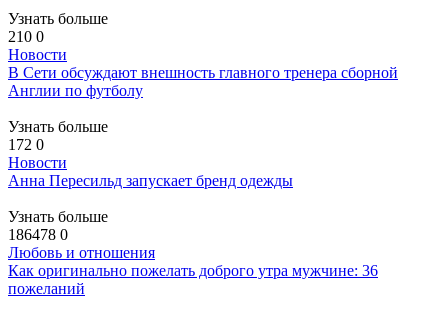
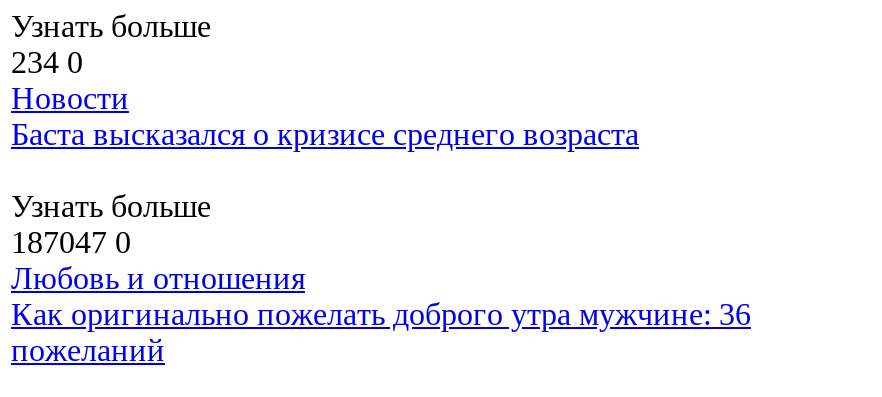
[8,28,44,45] 210 0 -> [11,45,83,79] 234 0
[8,64,398,99] В Сети обсуждают внешность главного тренера сборной | Англии по футболу -> [11,117,639,151] Баста высказался о кризисе среднего возраста
[8,136,293,243] 172 0 | Новости | Анна Пересильд запускает бренд одежды | Узнать больше | 186478 0 -> [11,225,131,259] 187047 0

